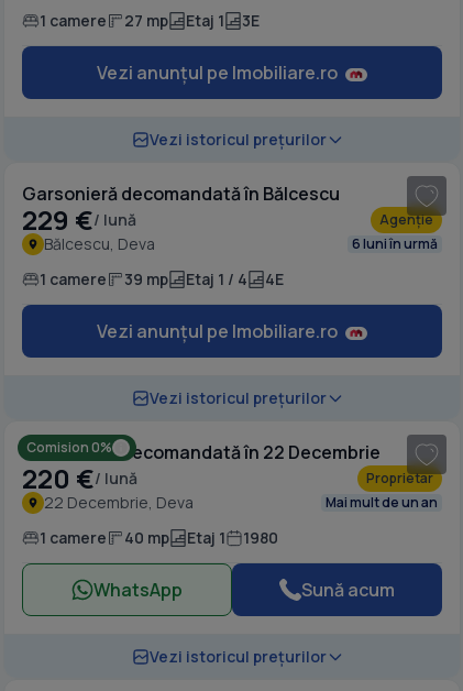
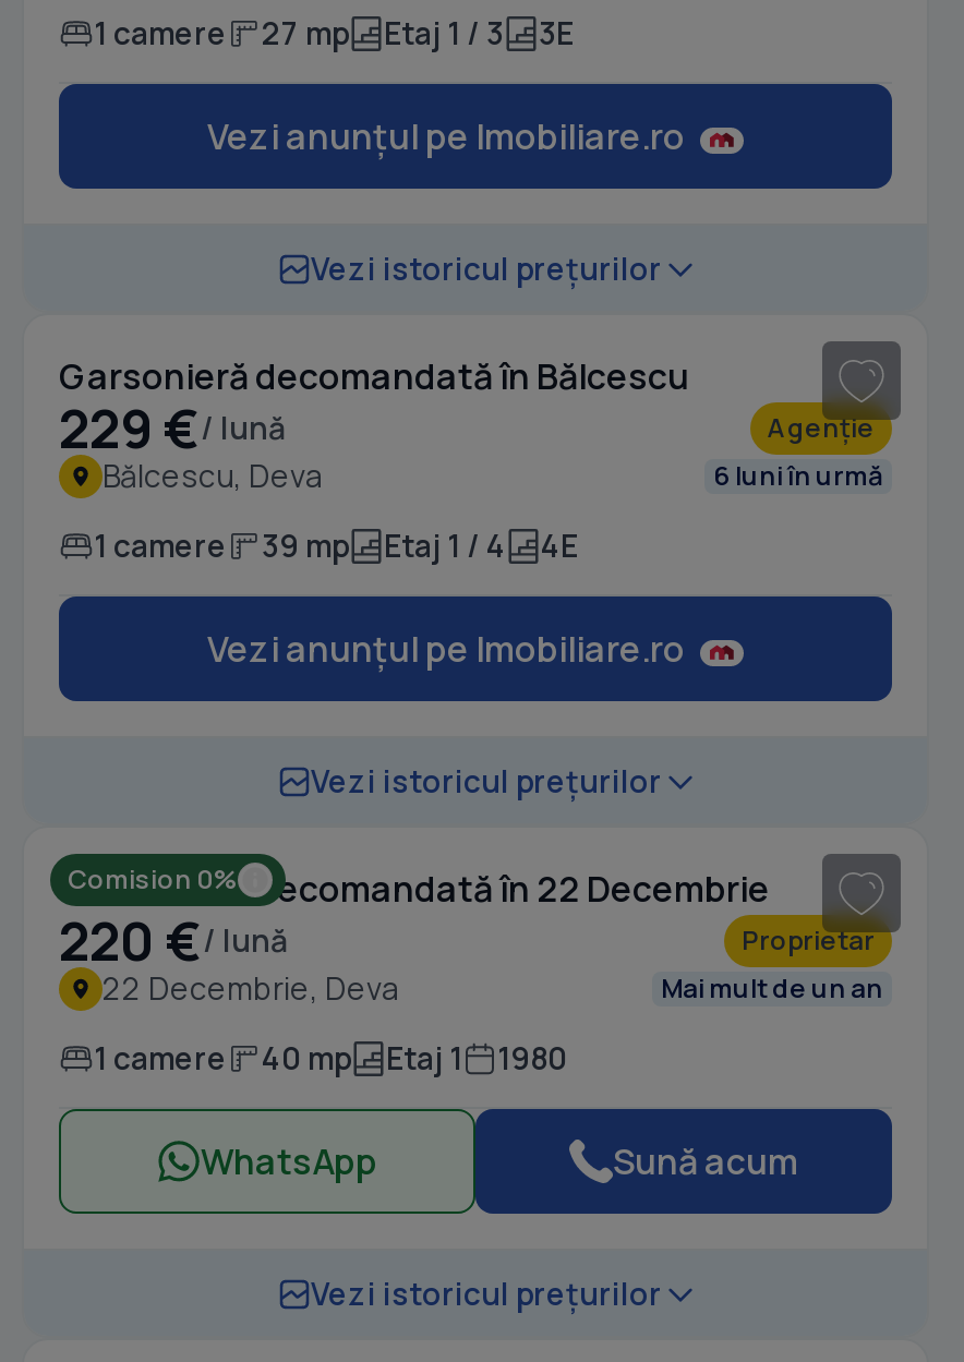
[40,10,260,31] 1 camere 27 mp Etaj 1 3E -> [94,12,574,53] 1 camere 27 mp Etaj 1 / 3 3E

